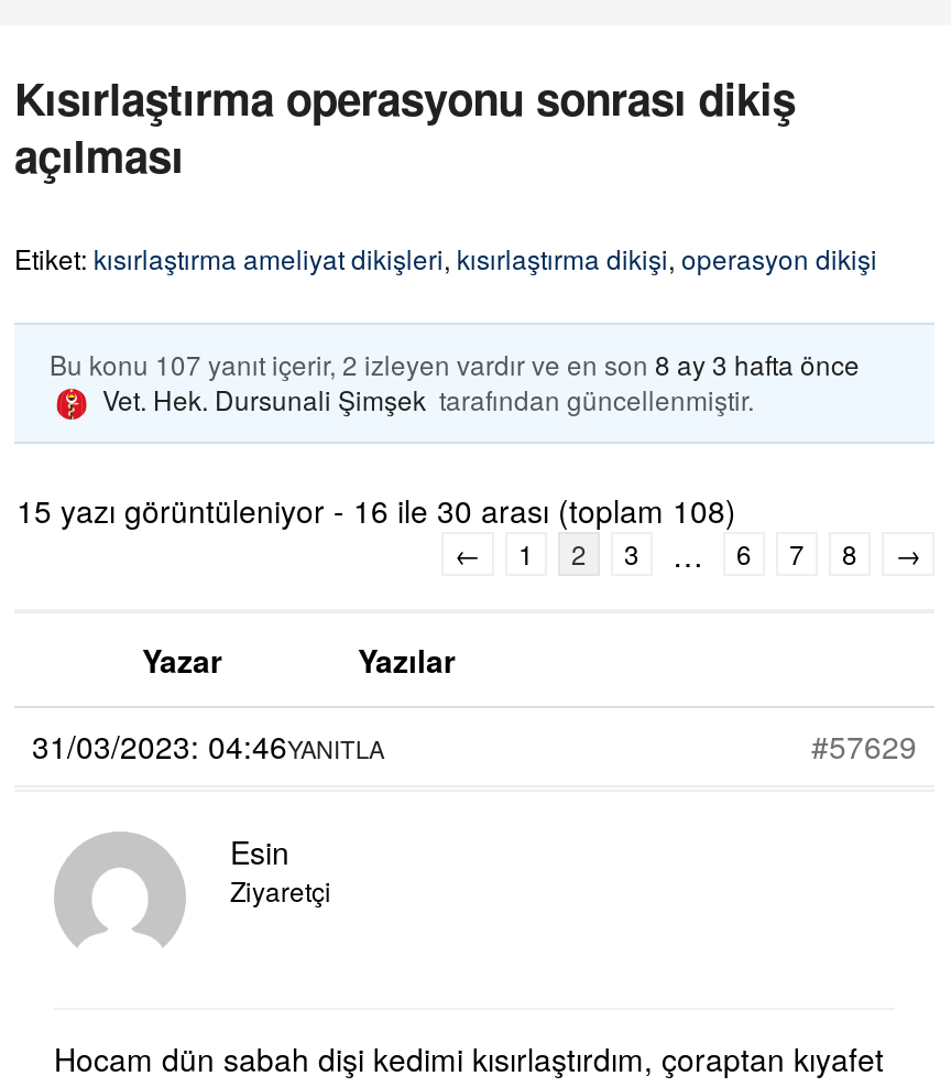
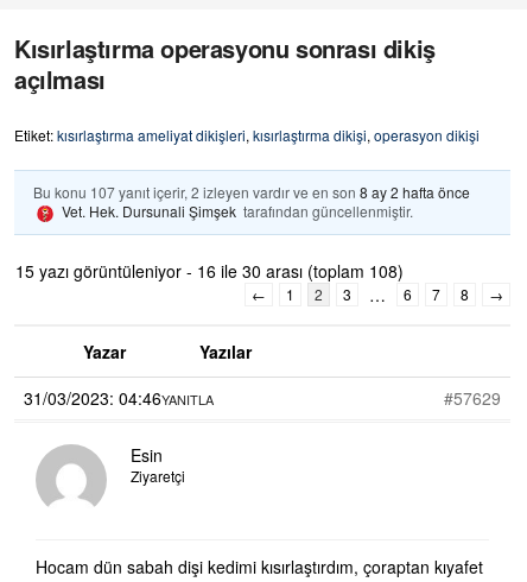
[50,345,860,382] Bu konu 107 yanıt içerir, 2 izleyen vardır ve en son 8 ay 3 hafta önce -> [33,182,470,202] Bu konu 107 yanıt içerir, 2 izleyen vardır ve en son 8 ay 2 hafta önce

